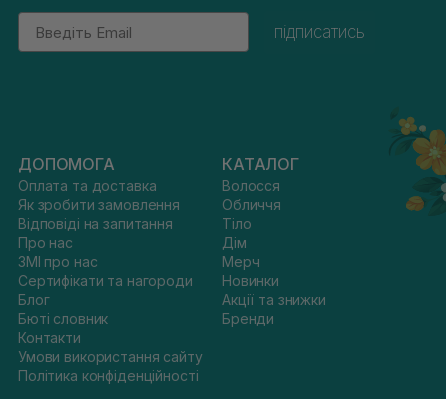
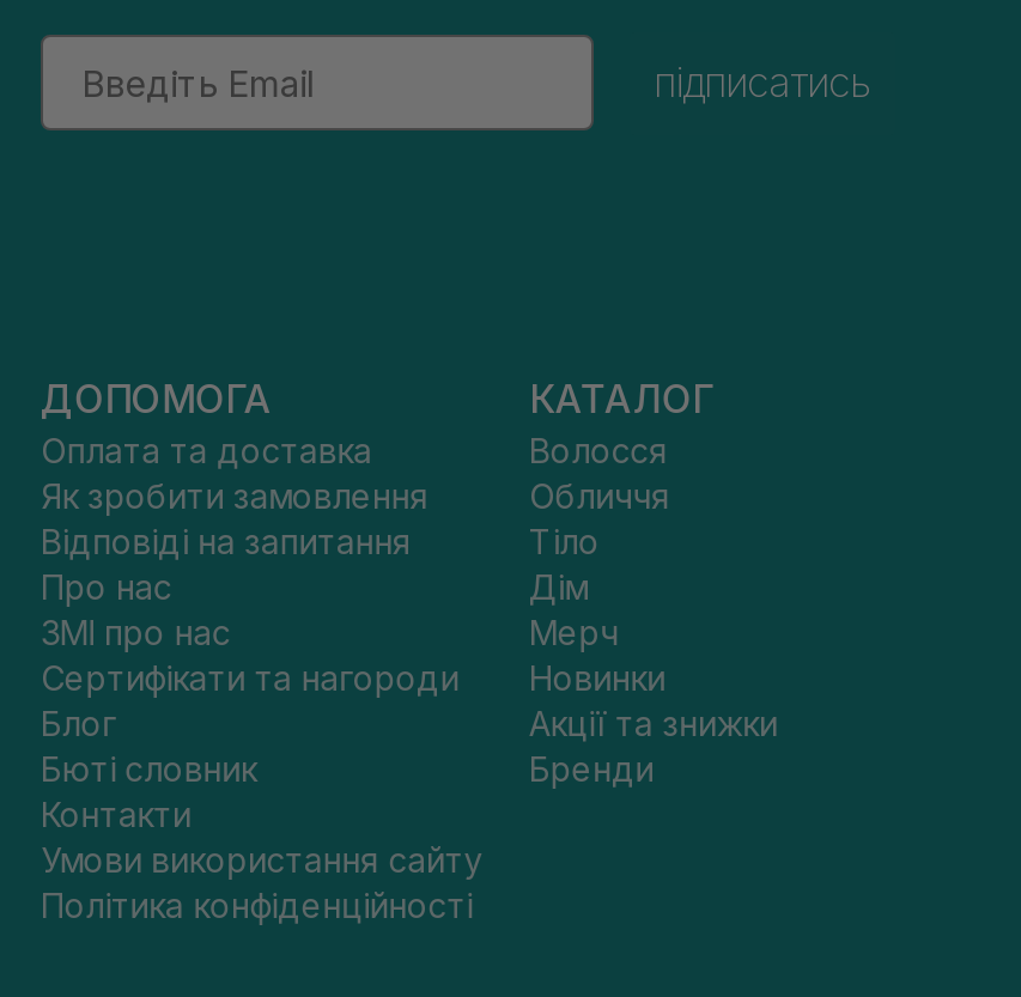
[391,113,443,215] [image] -> none

